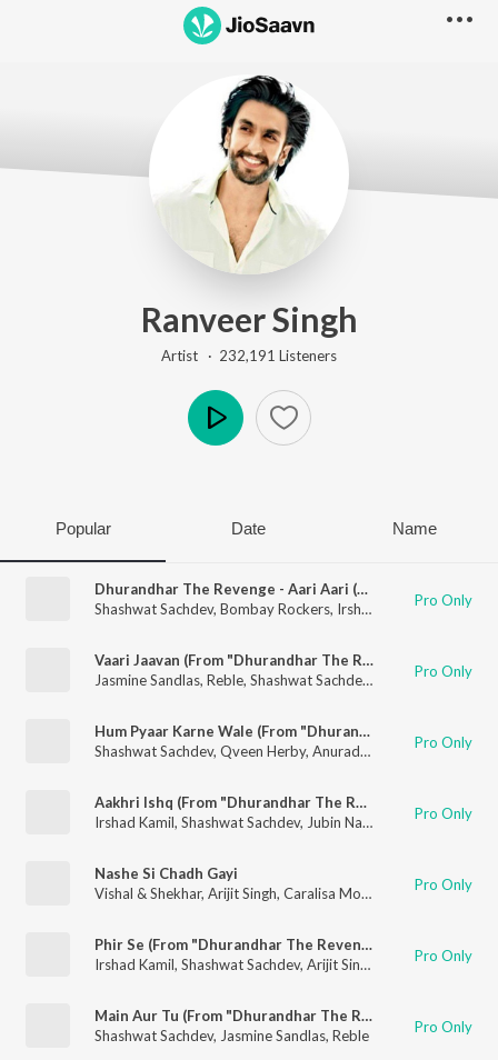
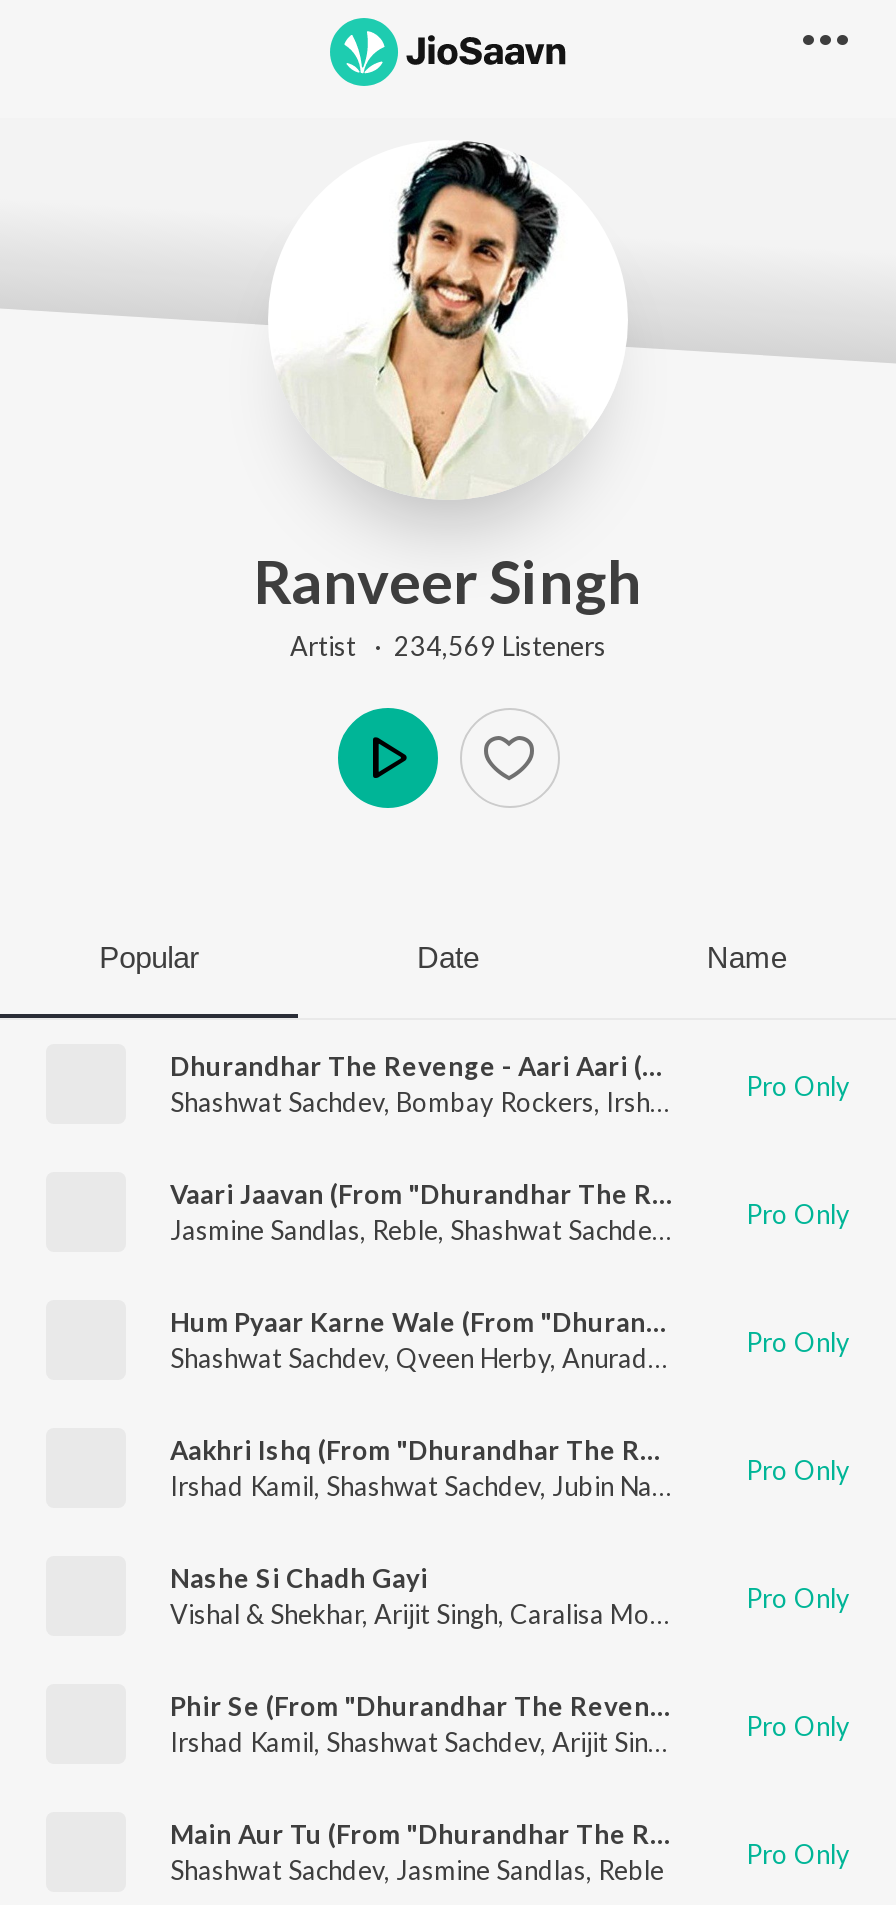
[161,346,337,364] Artist · 232,191 Listeners -> [290,629,606,661] Artist · 234,569 Listeners

